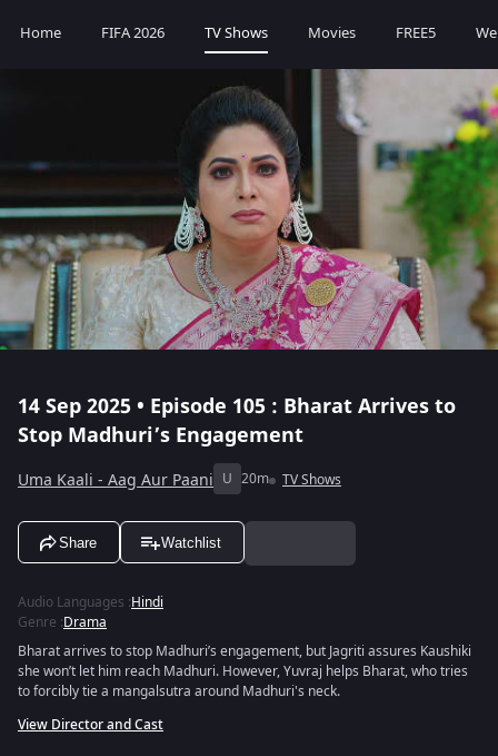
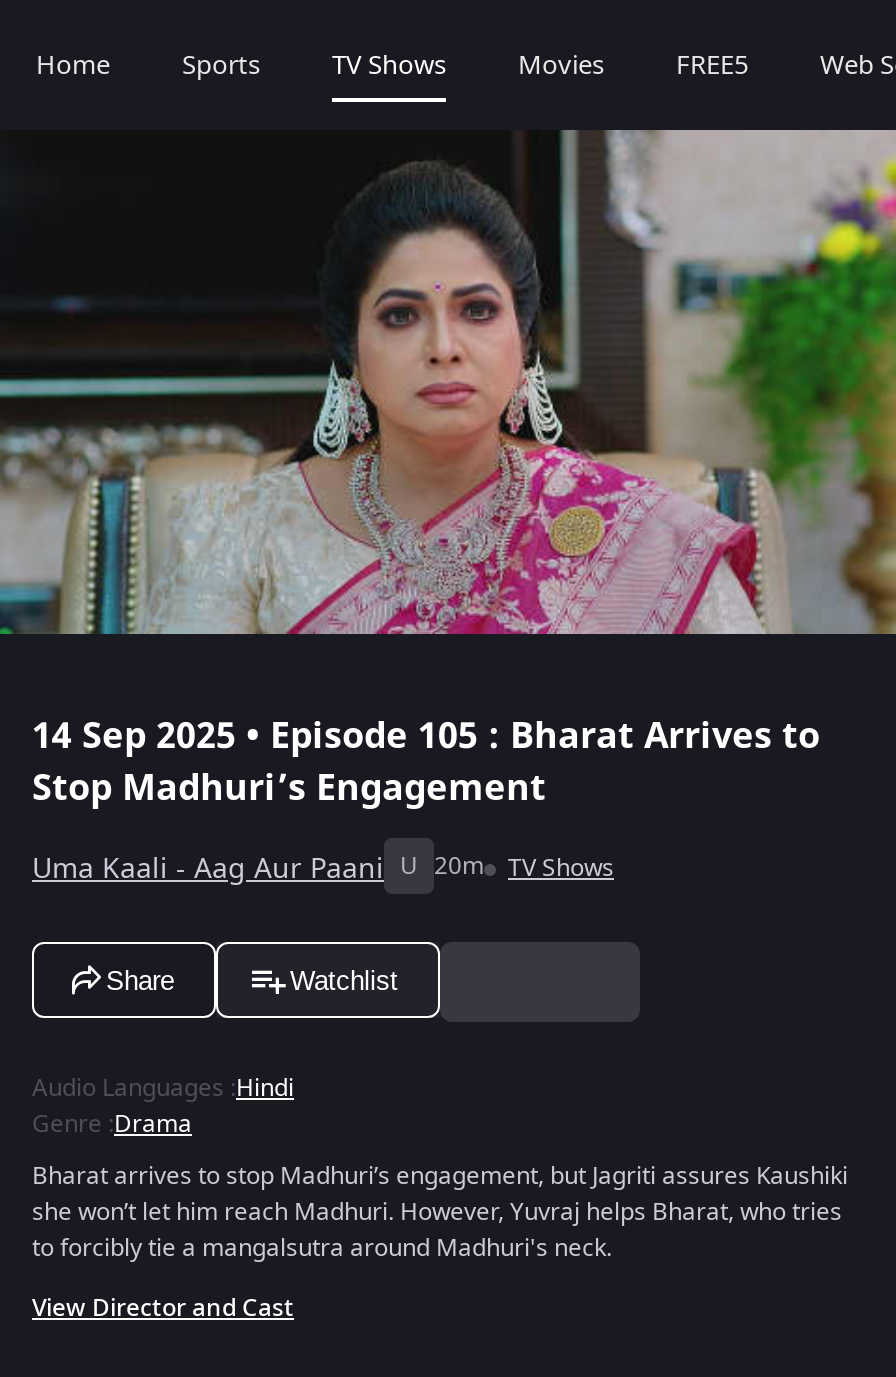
[101,22,165,43] FIFA 2026 -> [182,46,260,84] Sports

